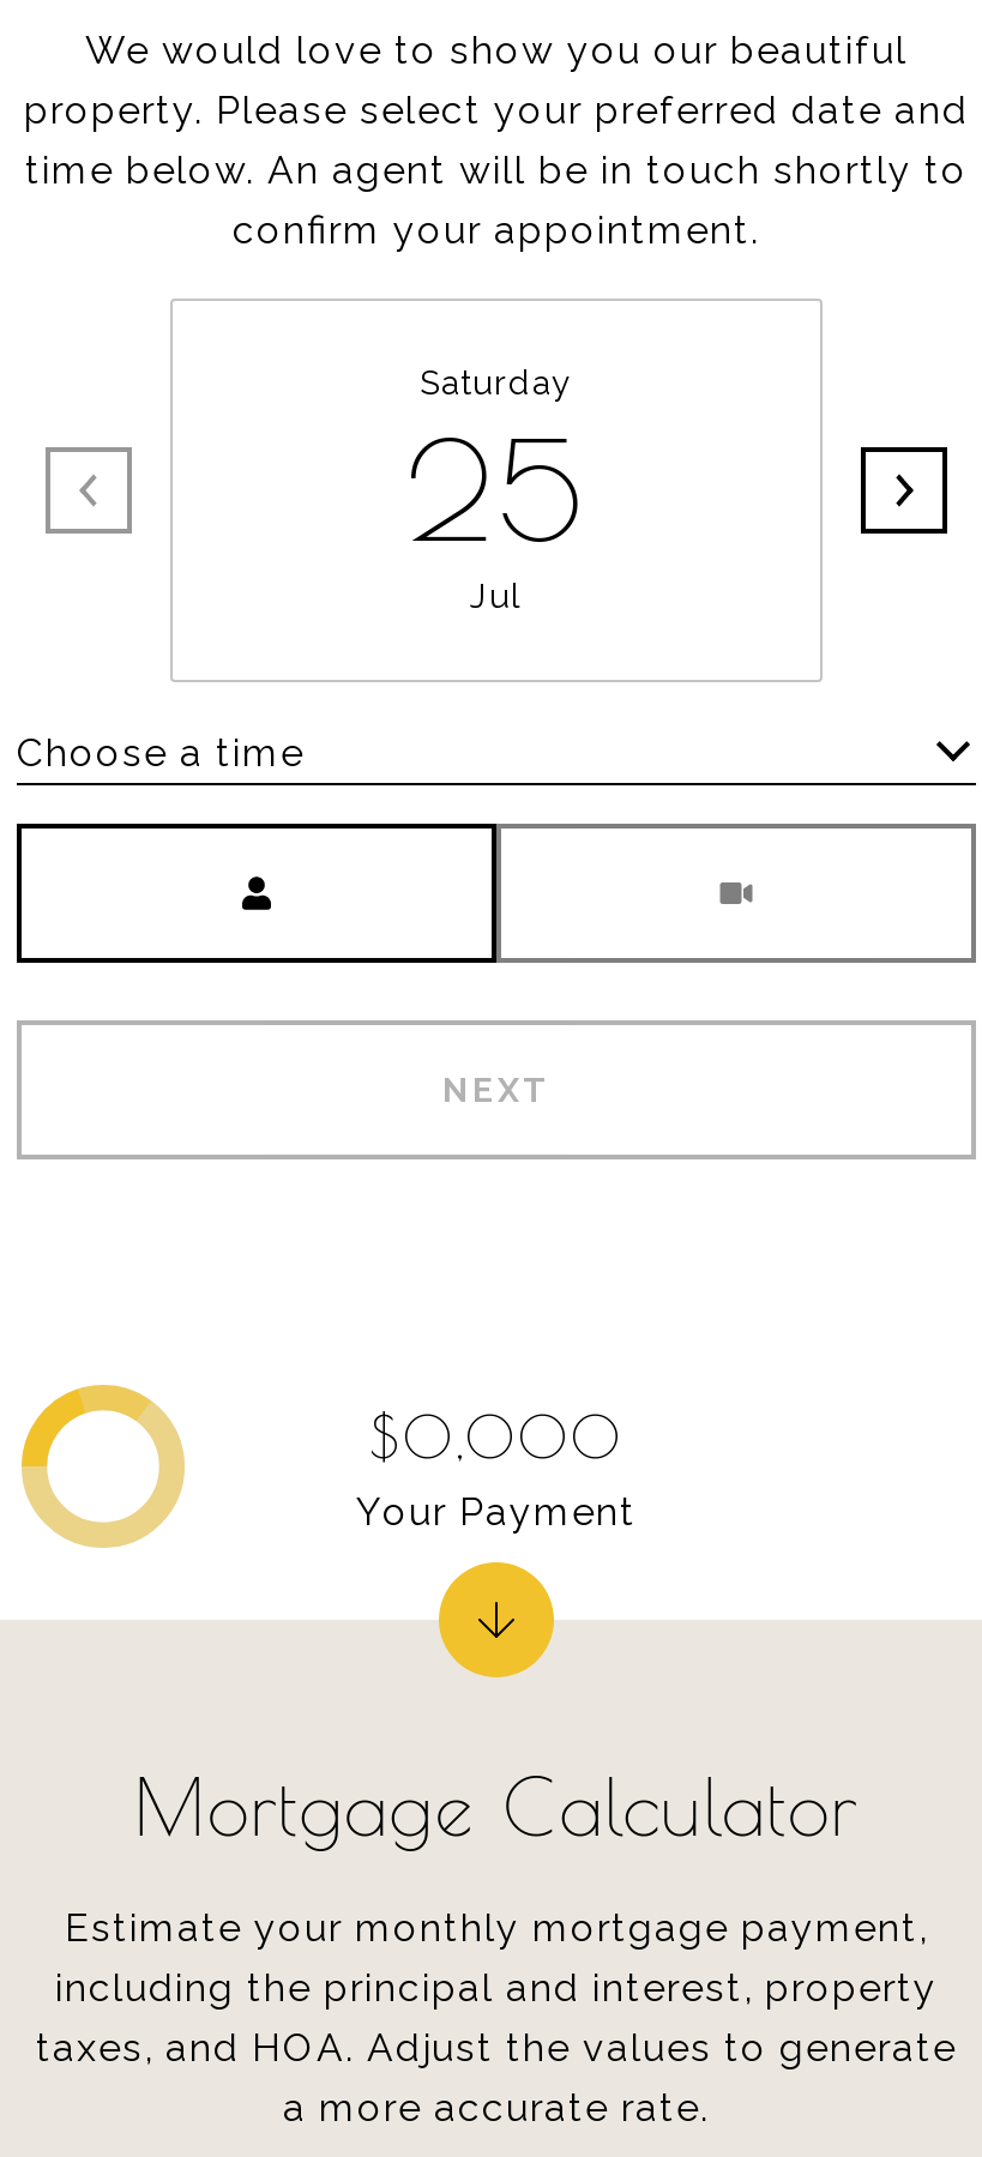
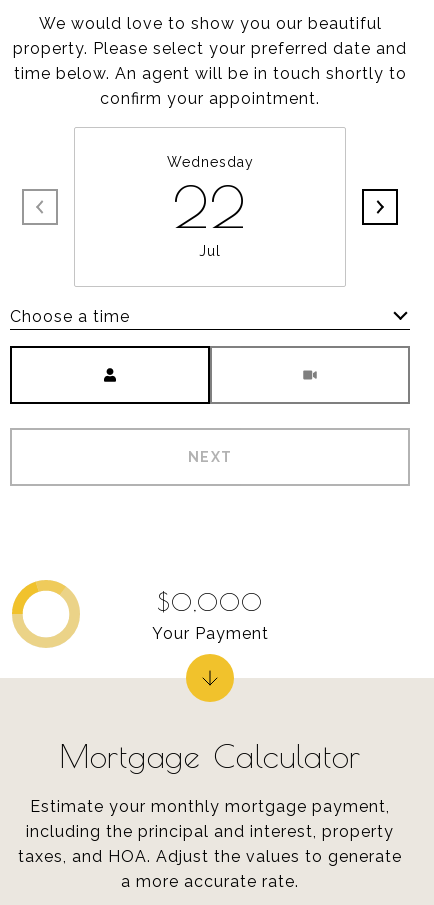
[408,363,585,570] Saturday | 25 -> [166,154,253,240] Wednesday | 22

